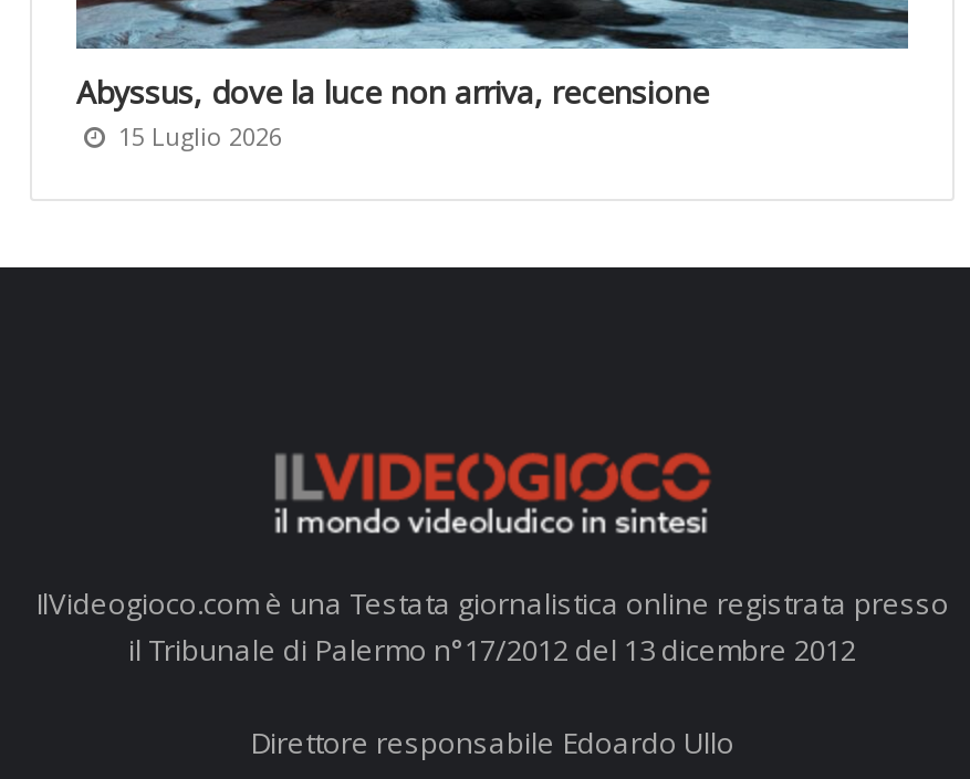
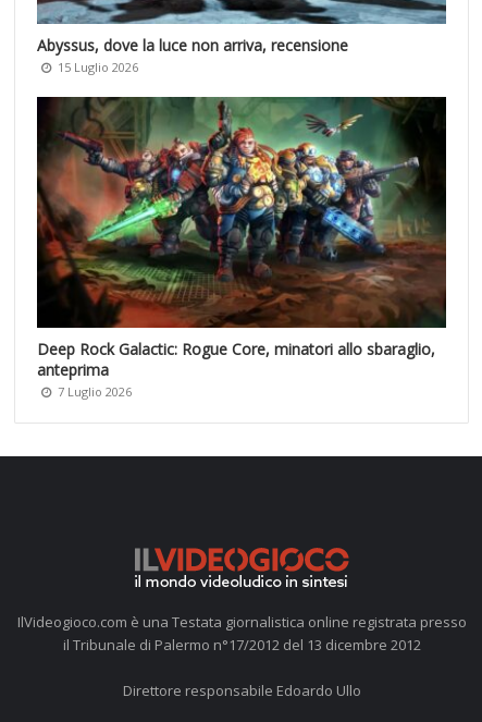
none -> [37,96,447,400] [image] | Deep Rock Galactic: Rogue Core, minatori allo sbaraglio, | anteprima | 7 Luglio 2026

